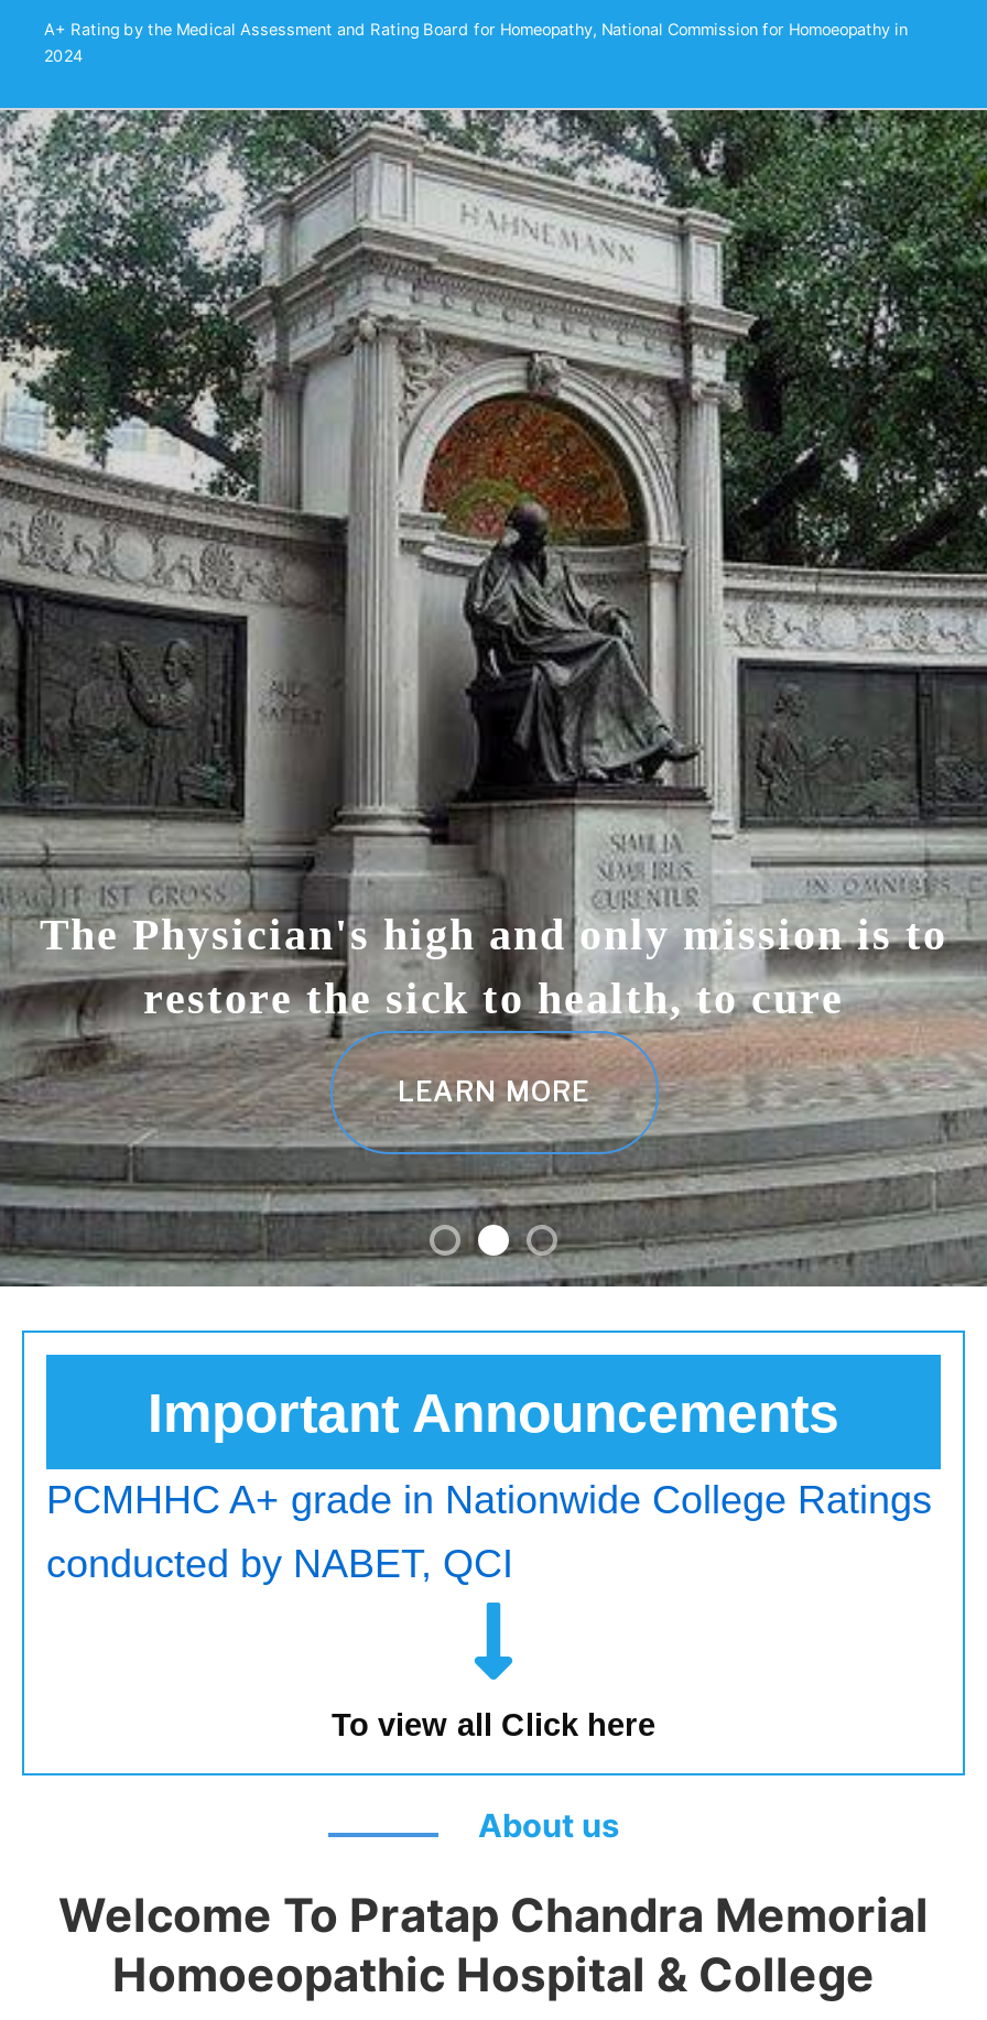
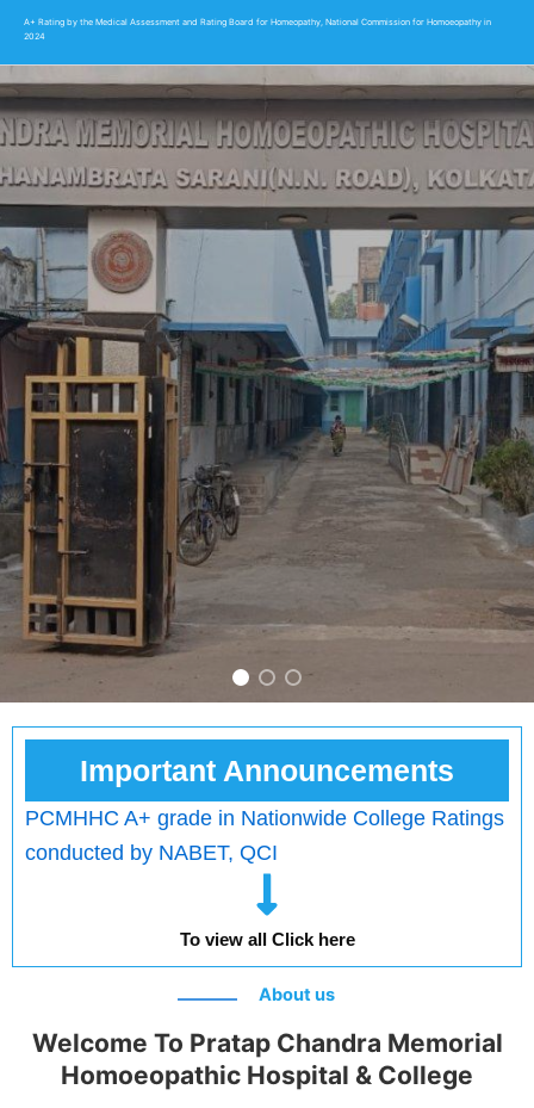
[7,108,980,1286] [image] -> [4,64,530,702] [image]
[40,910,947,1108] The Physician's high and only mission is to | restore the sick to health, to cure | LEARN MORE -> none

